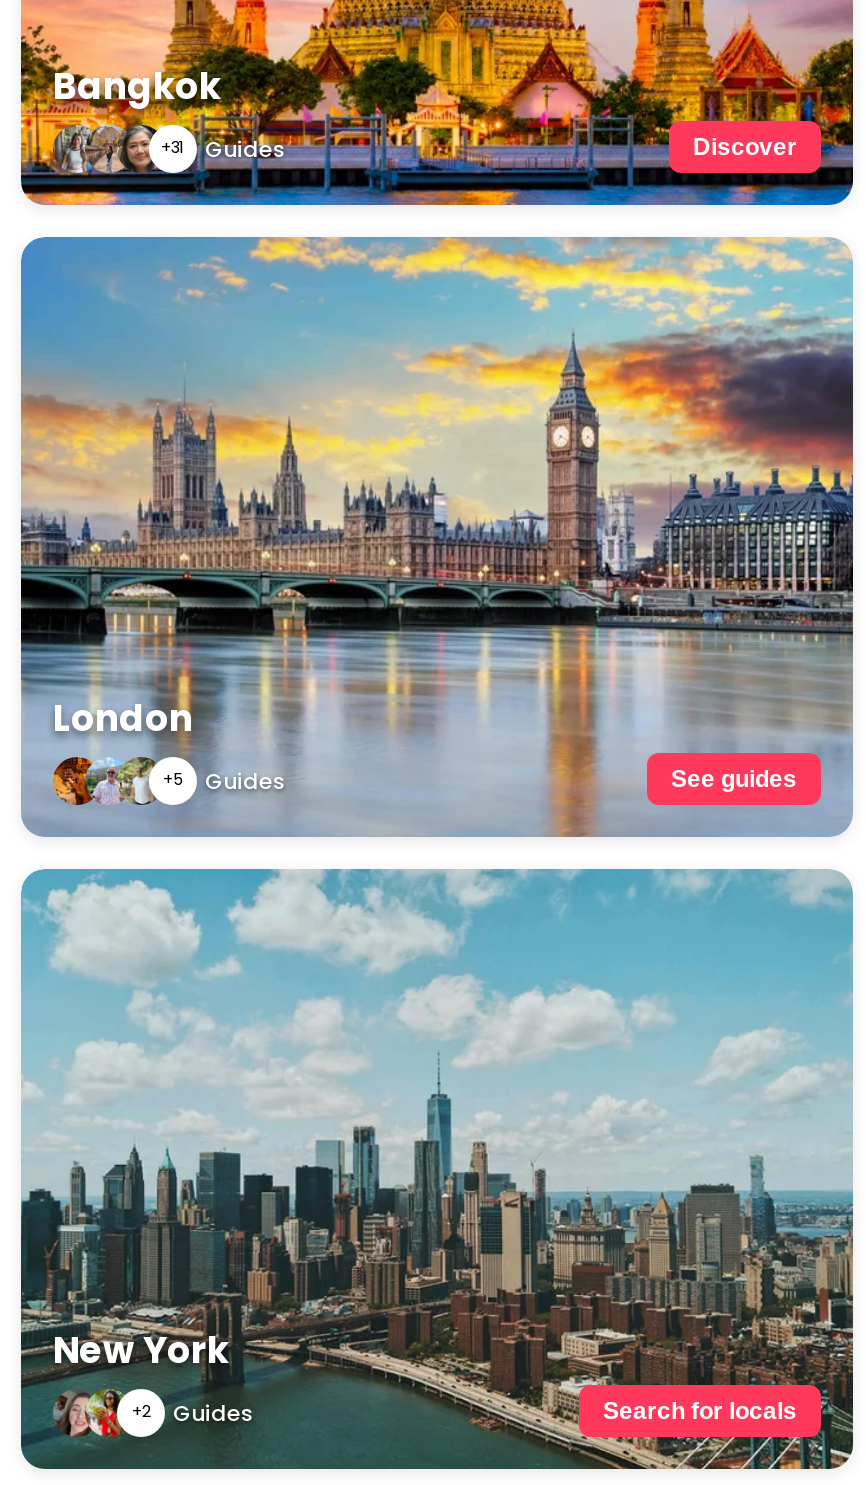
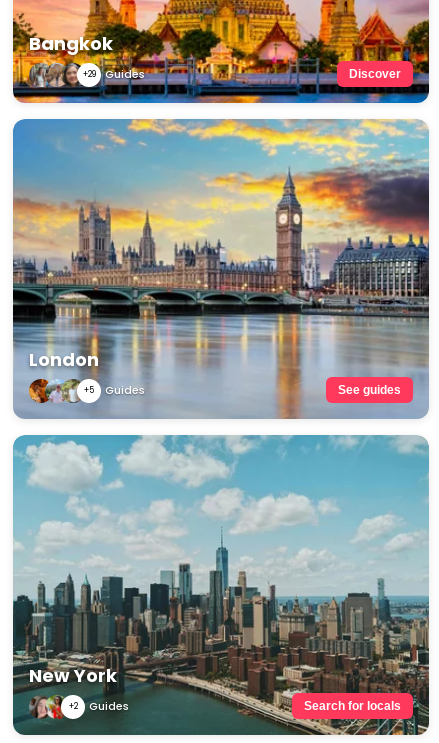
[161,133,285,165] +31 Guides -> [82,66,145,82] +29 Guides

